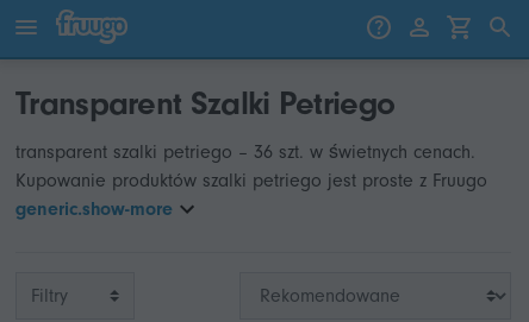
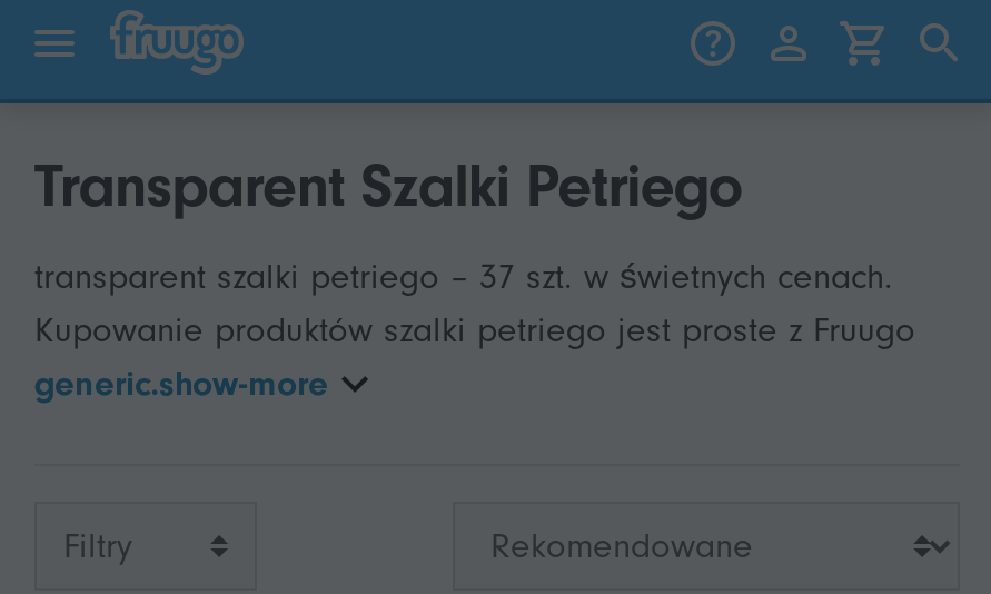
[15,141,475,163] transparent szalki petriego – 36 szt. w świetnych cenach. -> [34,257,893,297] transparent szalki petriego – 37 szt. w świetnych cenach.

